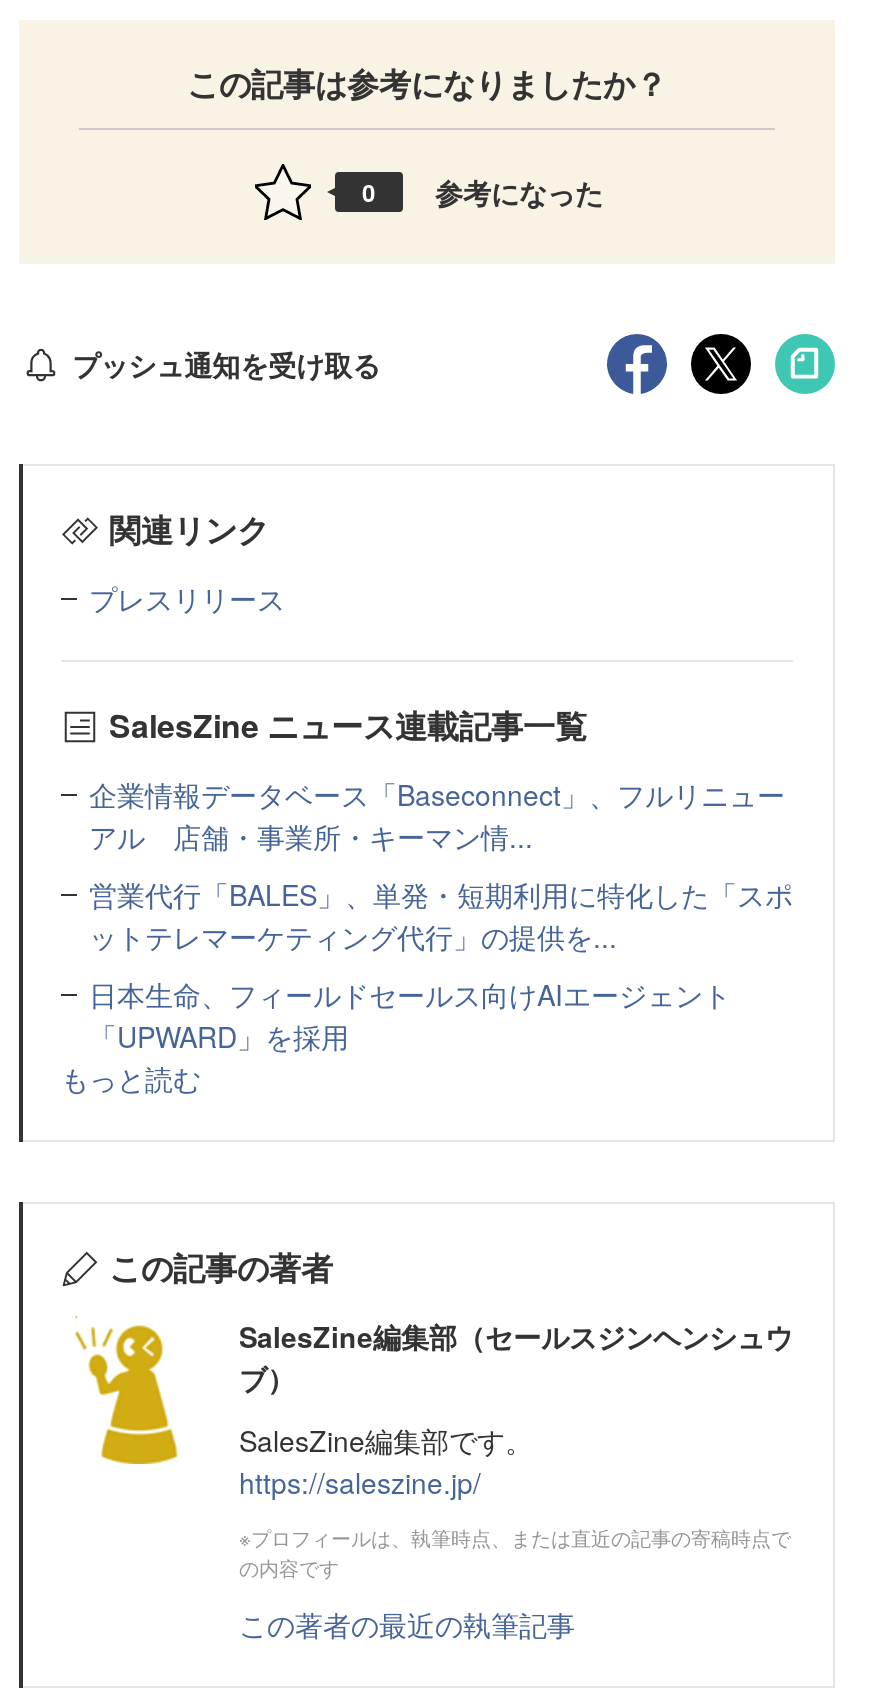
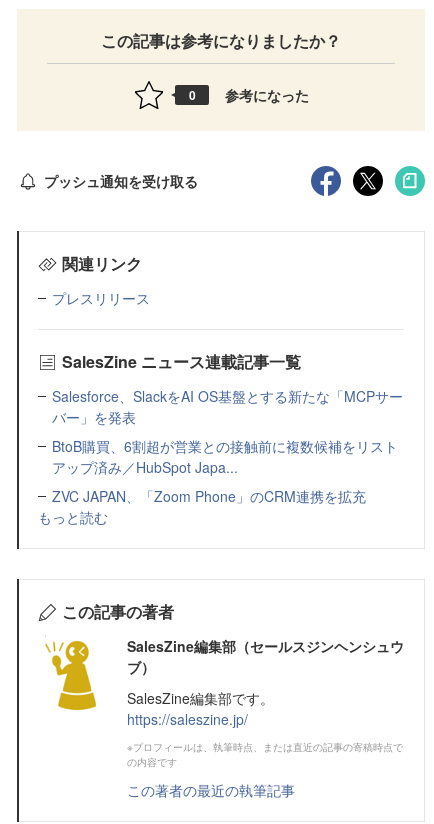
[89,774,793,1056] 企業情報データベース「Baseconnect」、フルリニュー | アル 店舗・事業所・キーマン情... | 営業代行「BALES」、単発・短期利用に特化した「スポ | ットテレマーケティング代行」の提供を... | 日本生命、フィールドセールス向けAIエージェント | 「UPWARD」を採用 -> [52,386,403,506] Salesforce、SlackをAI OS基盤とする新たな「MCPサー | バー」を発表 | BtoB購買、6割超が営業との接触前に複数候補をリスト | アップ済み／HubSpot Japa... | ZVC JAPAN、「Zoom Phone」のCRM連携を拡充

